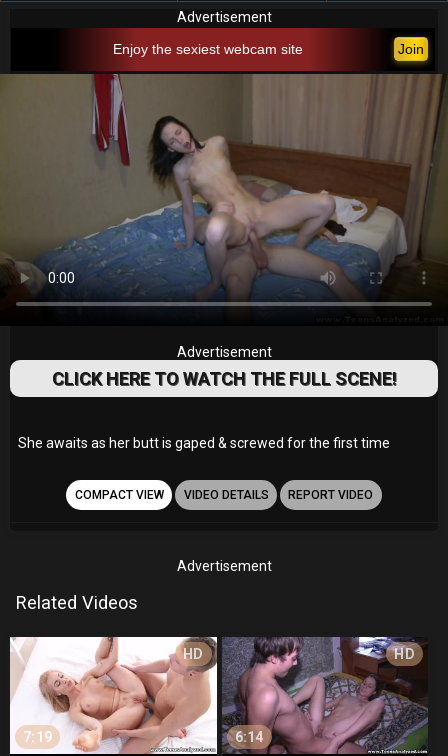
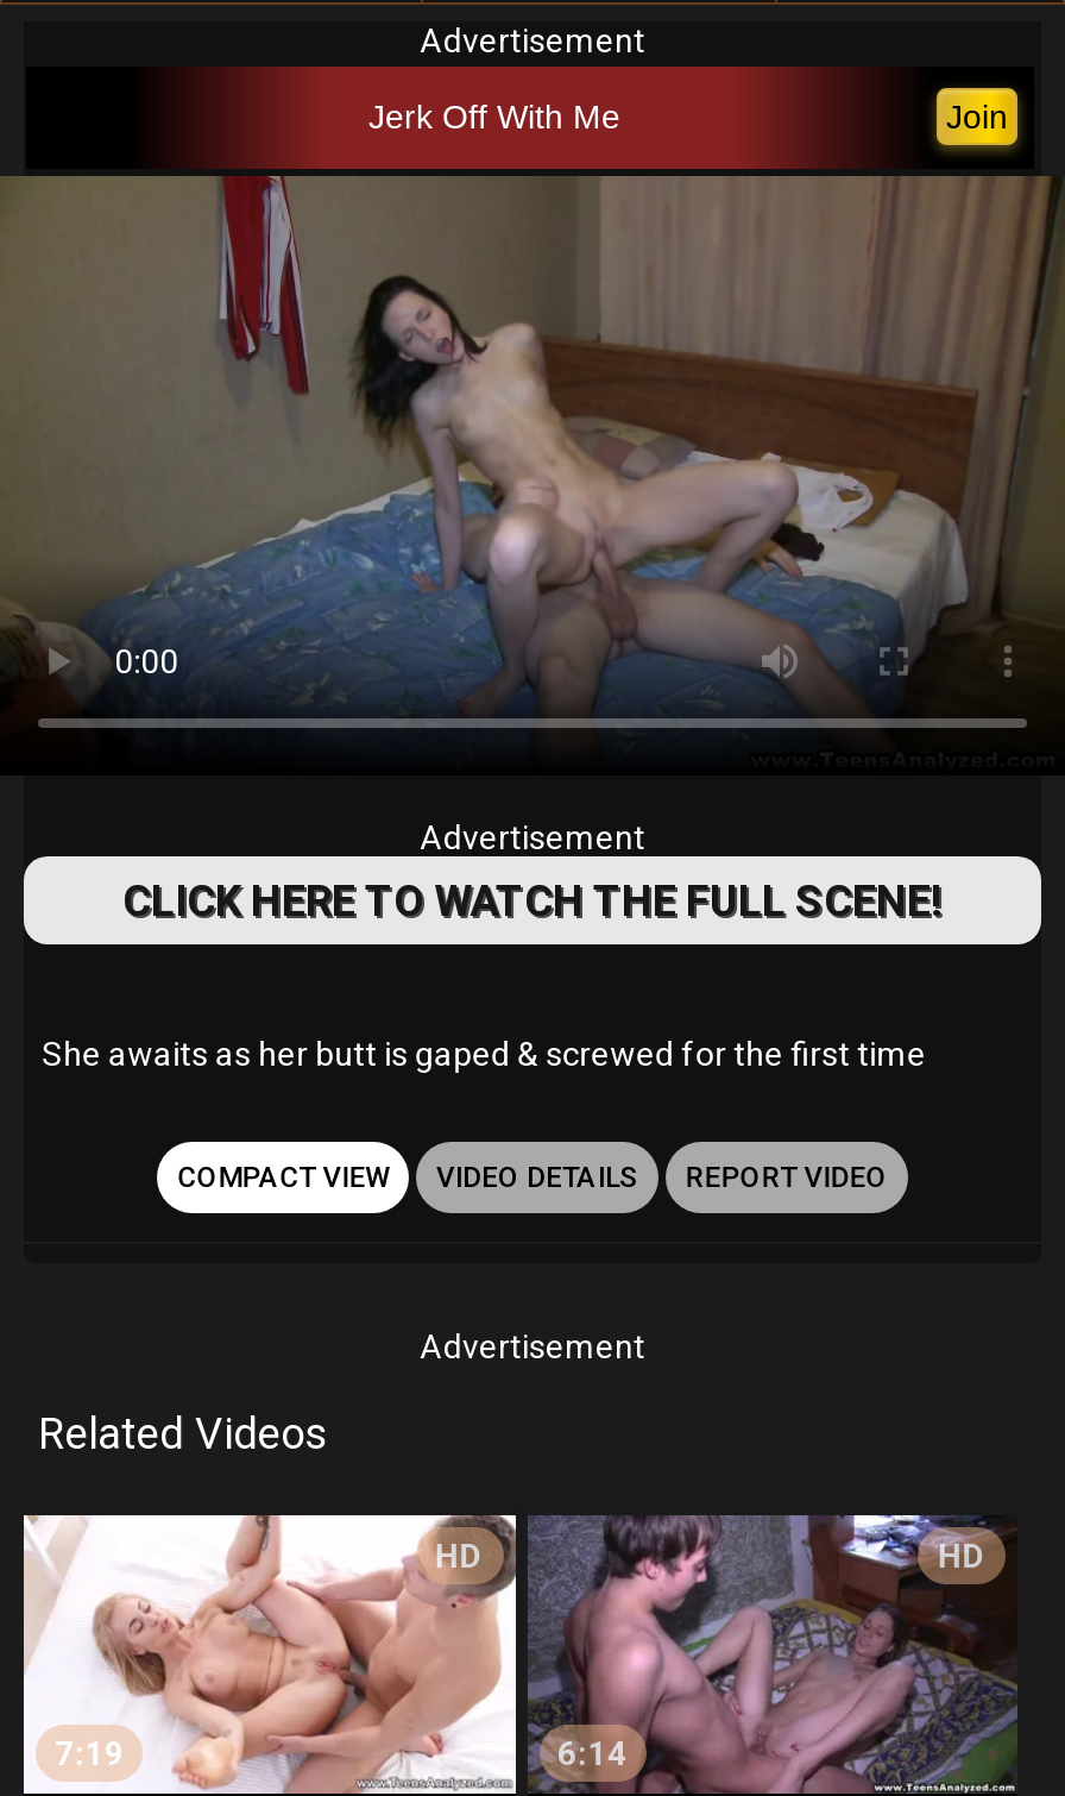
[113,41,303,57] Enjoy the sexiest webcam site -> [368,98,620,136] Jerk Off With Me

